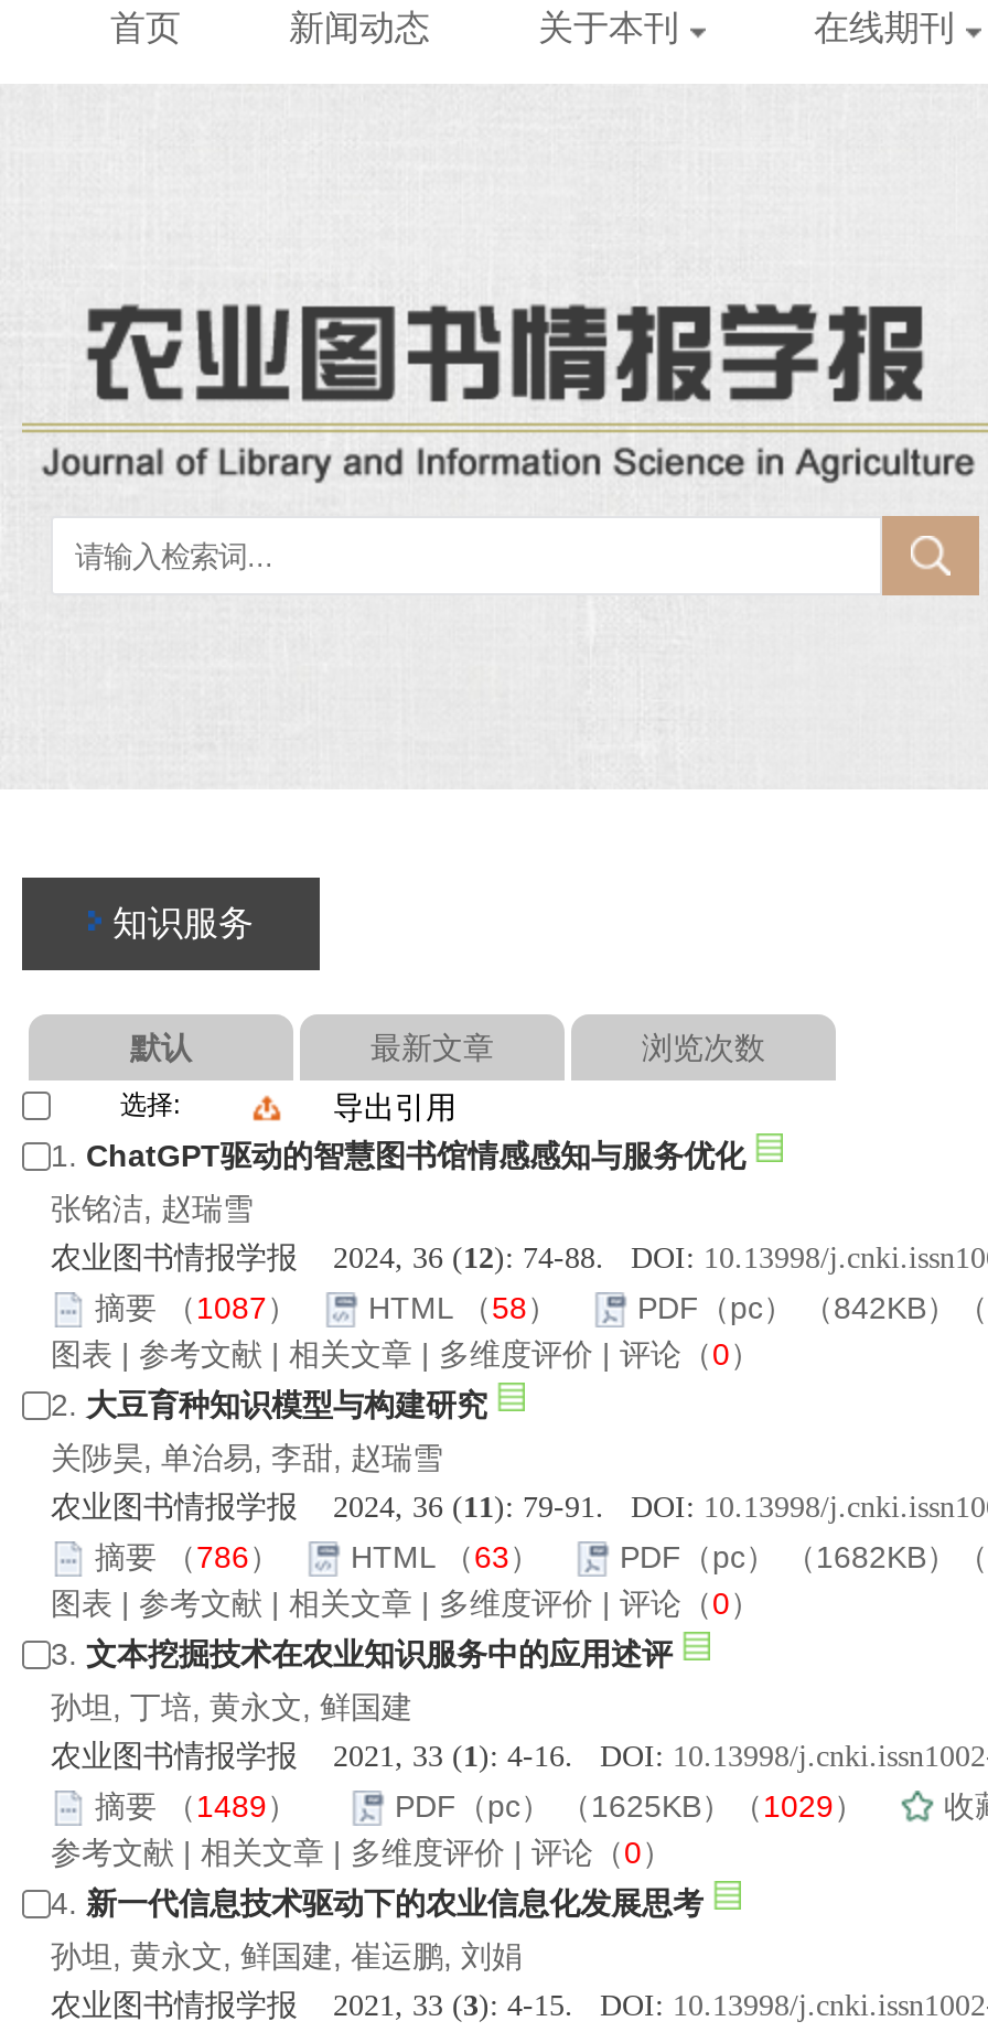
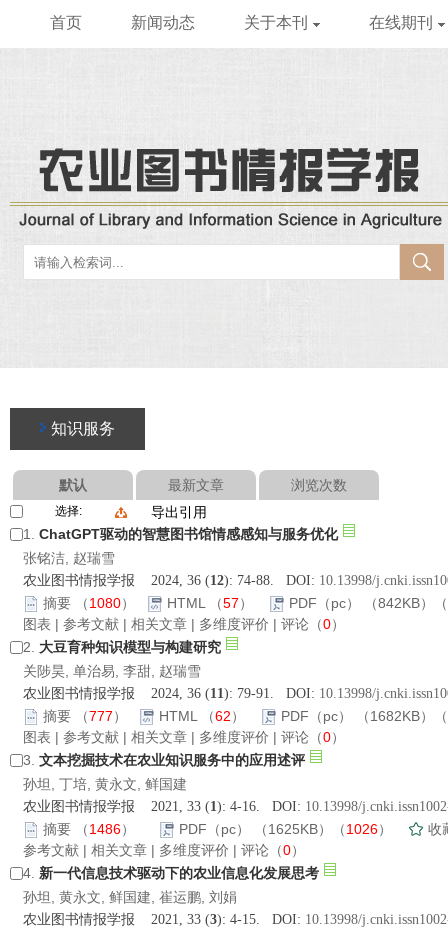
[95,1290,324,1325] 摘要（1087） -> [43,595,147,611] 摘要（1080）
[368,1290,593,1325] HTML（58） -> [167,595,269,611] HTML（57）
[95,1539,307,1574] 摘要（786） -> [43,708,139,724] 摘要（777）
[351,1539,576,1574] HTML（63） -> [159,708,261,724] HTML（62）
[95,1788,351,1824] 摘要（1489） -> [43,821,159,837] 摘要（1486）
[395,1788,900,1824] PDF（pc）（1625KB）（1029） -> [179,821,408,837] PDF（pc）（1625KB）（1026）

